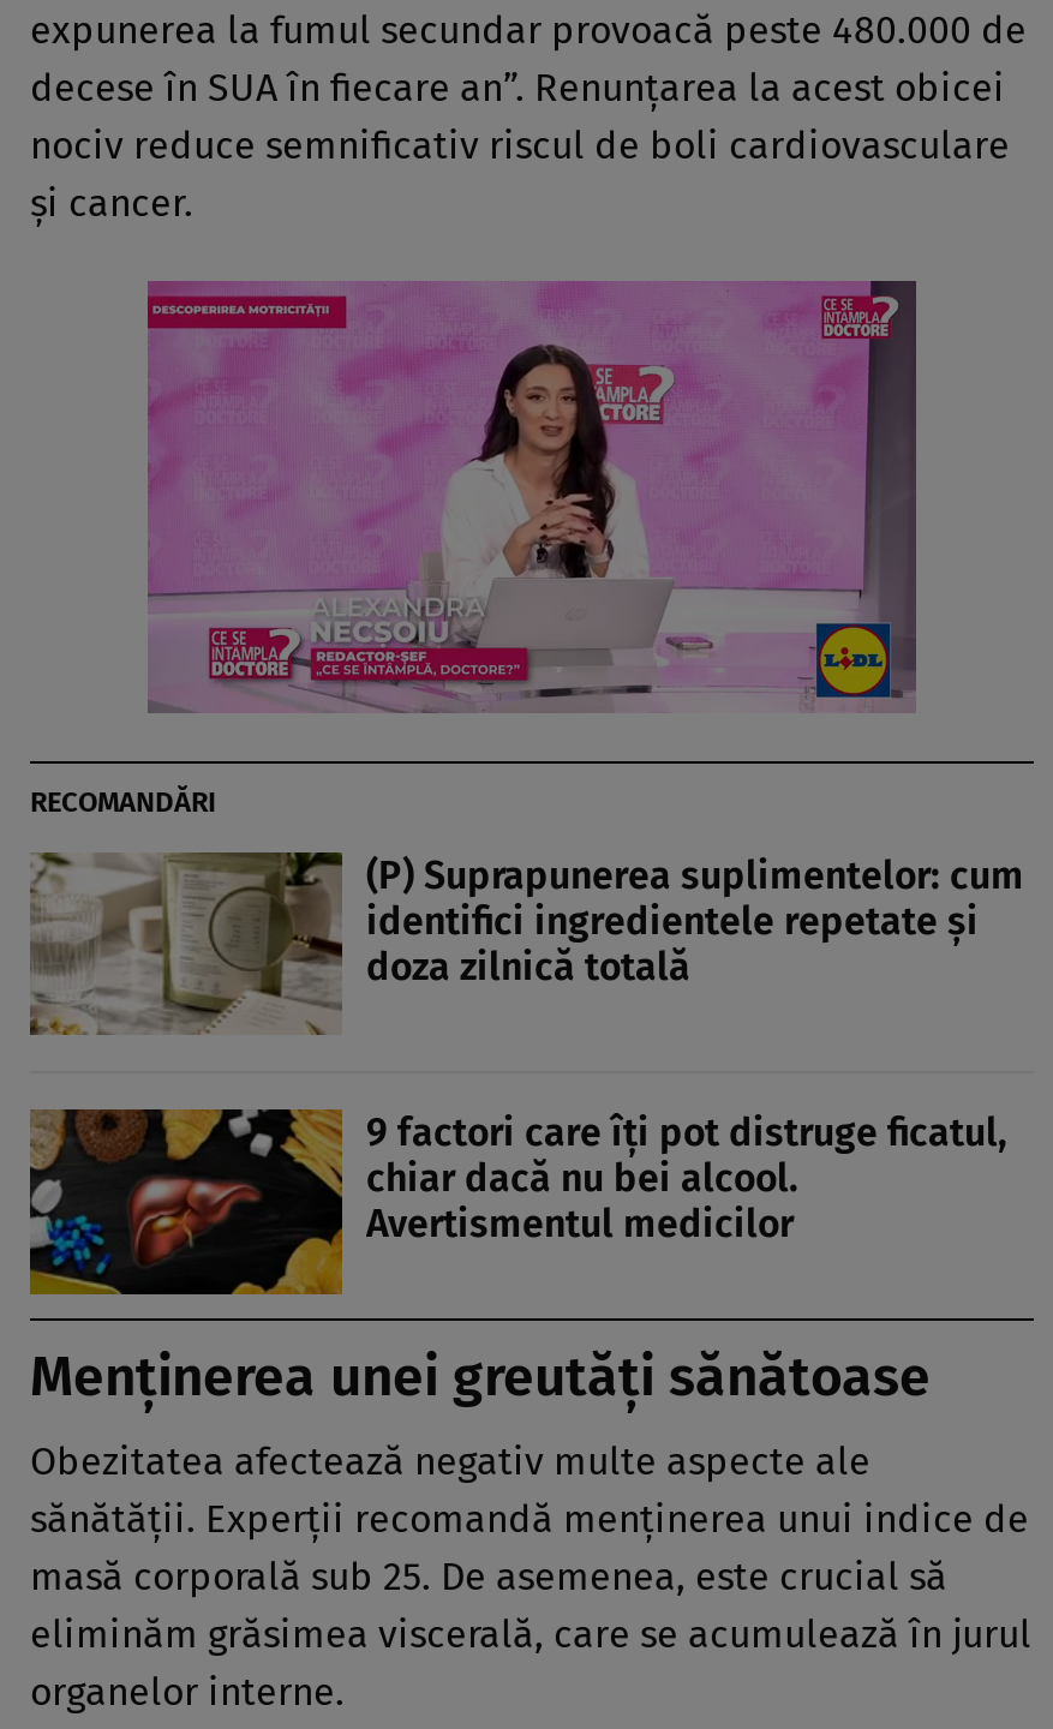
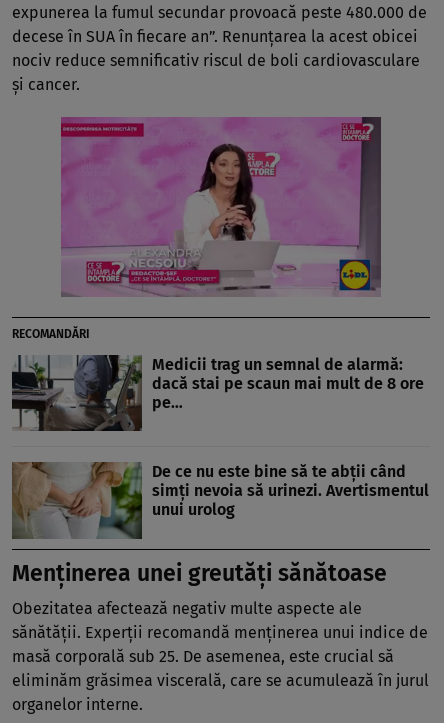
[28,850,1024,1035] [image] | (P) Suprapunerea suplimentelor: cum | identifici ingredientele repetate și | doza zilnică totală -> [11,354,424,432] [image] | Medicii trag un semnal de alarmă: | dacă stai pe scaun mai mult de 8 ore | pe…
[28,1107,1007,1297] [image] | 9 factori care îți pot distruge ficatul, | chiar dacă nu bei alcool. | Avertismentul medicilor -> [11,461,429,540] [image] | De ce nu este bine să te abții când | simți nevoia să urinezi. Avertismentul | unui urolog

